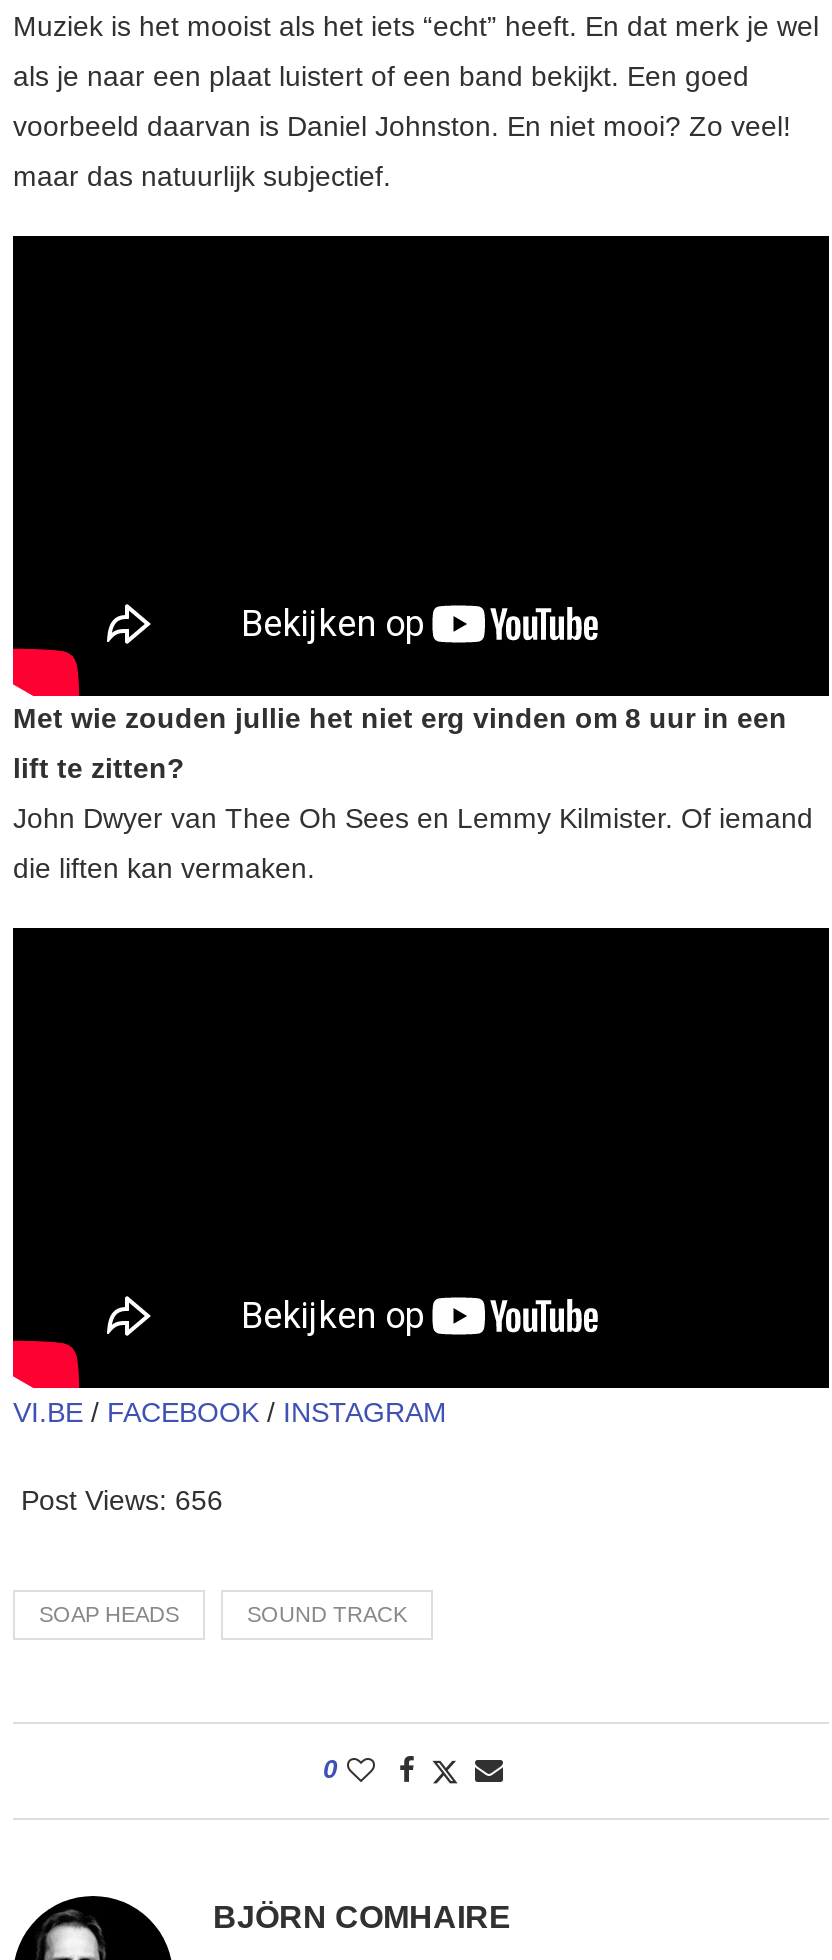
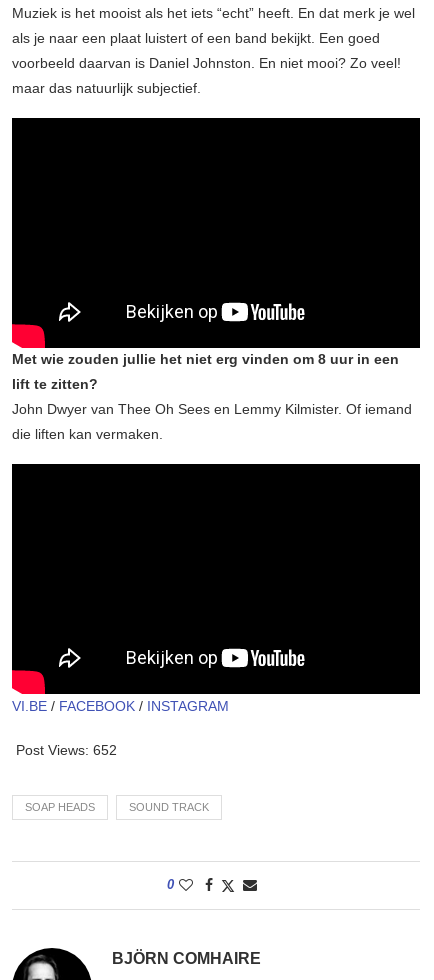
[21,1484,223,1516] Post Views: 656 -> [16,742,117,758] Post Views: 652

